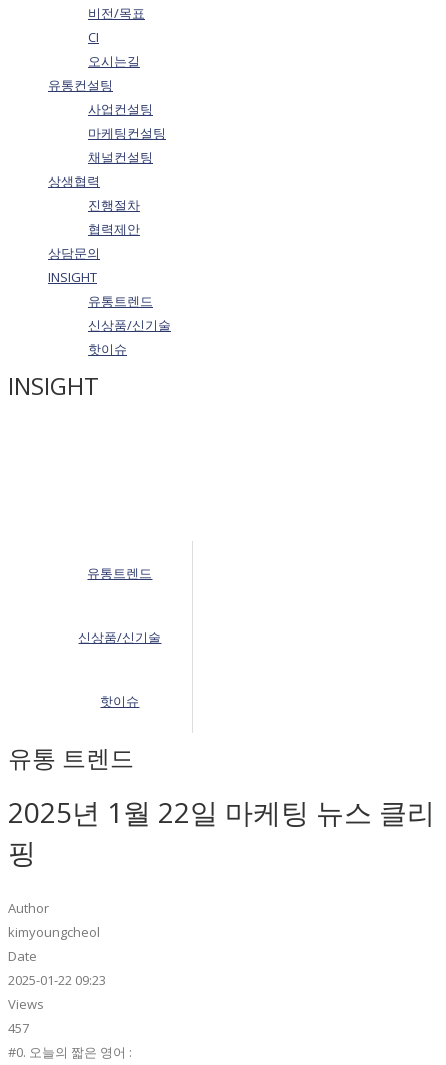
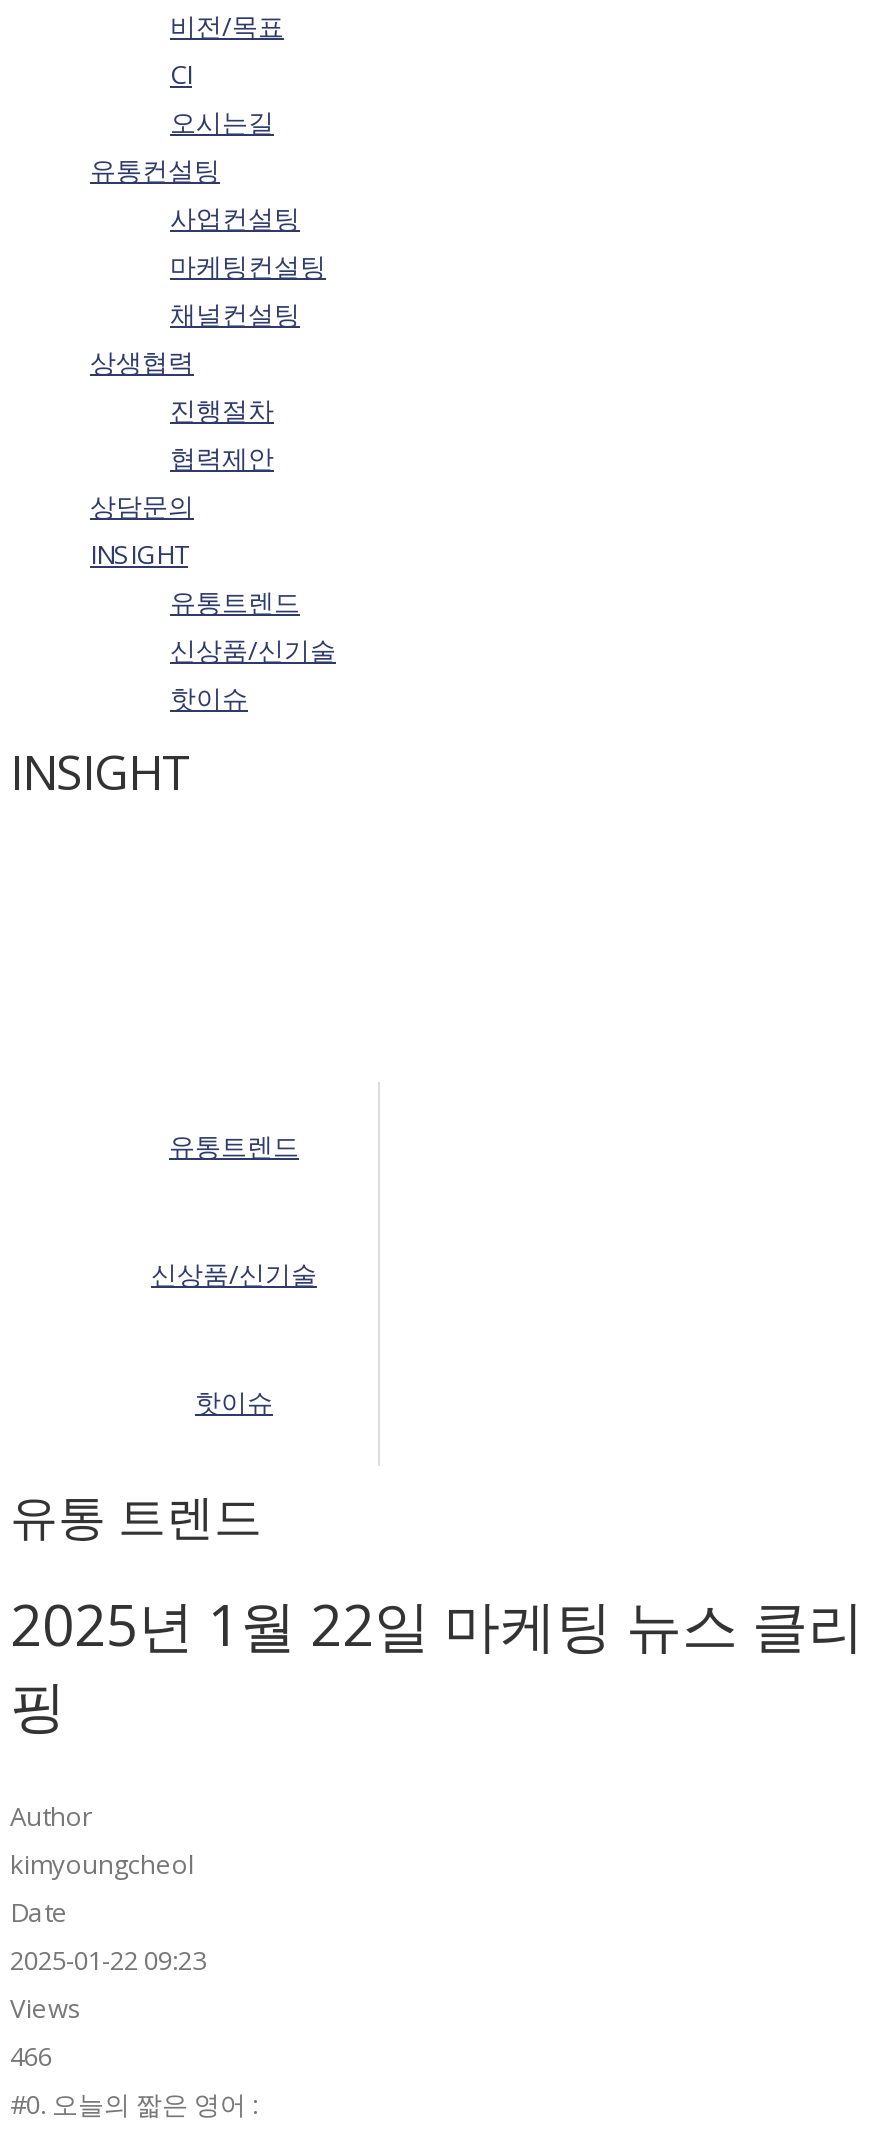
[8,1019,29,1037] 457 -> [10,2039,52,2075] 466

